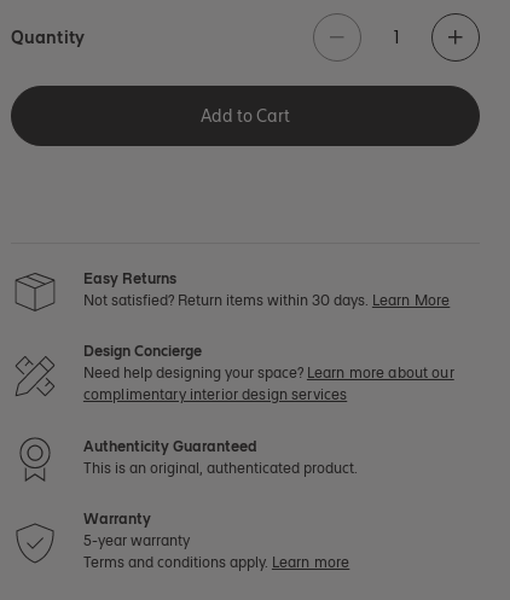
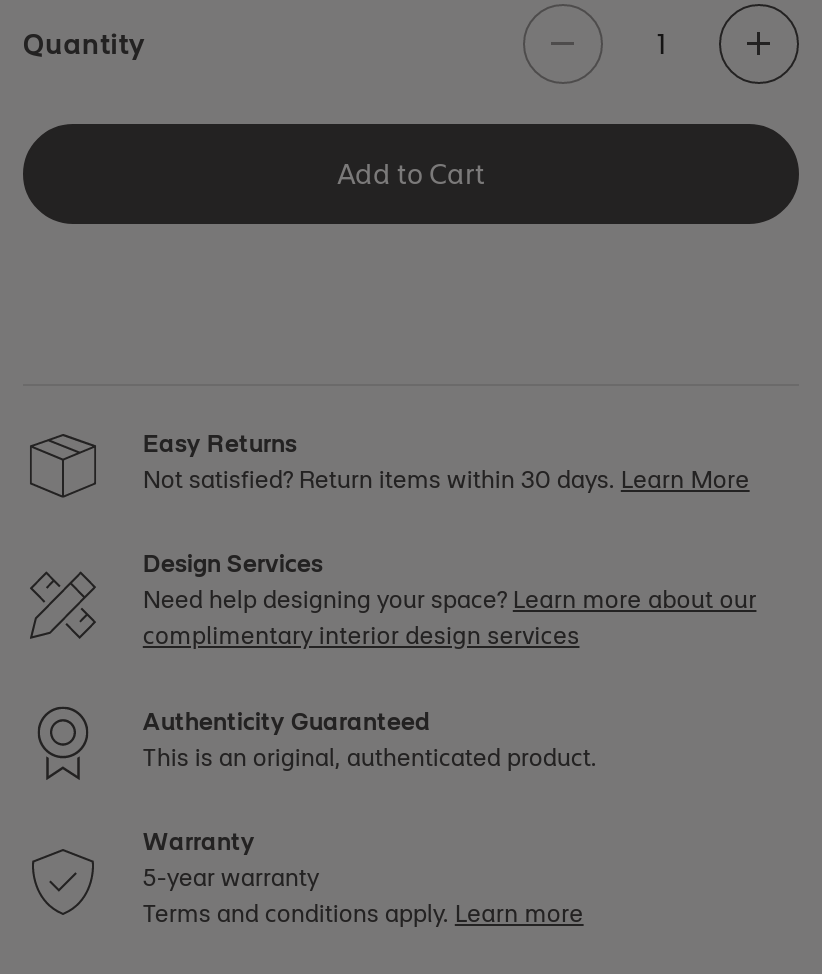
[83,342,202,360] Design Concierge -> [143,548,323,578] Design Services

